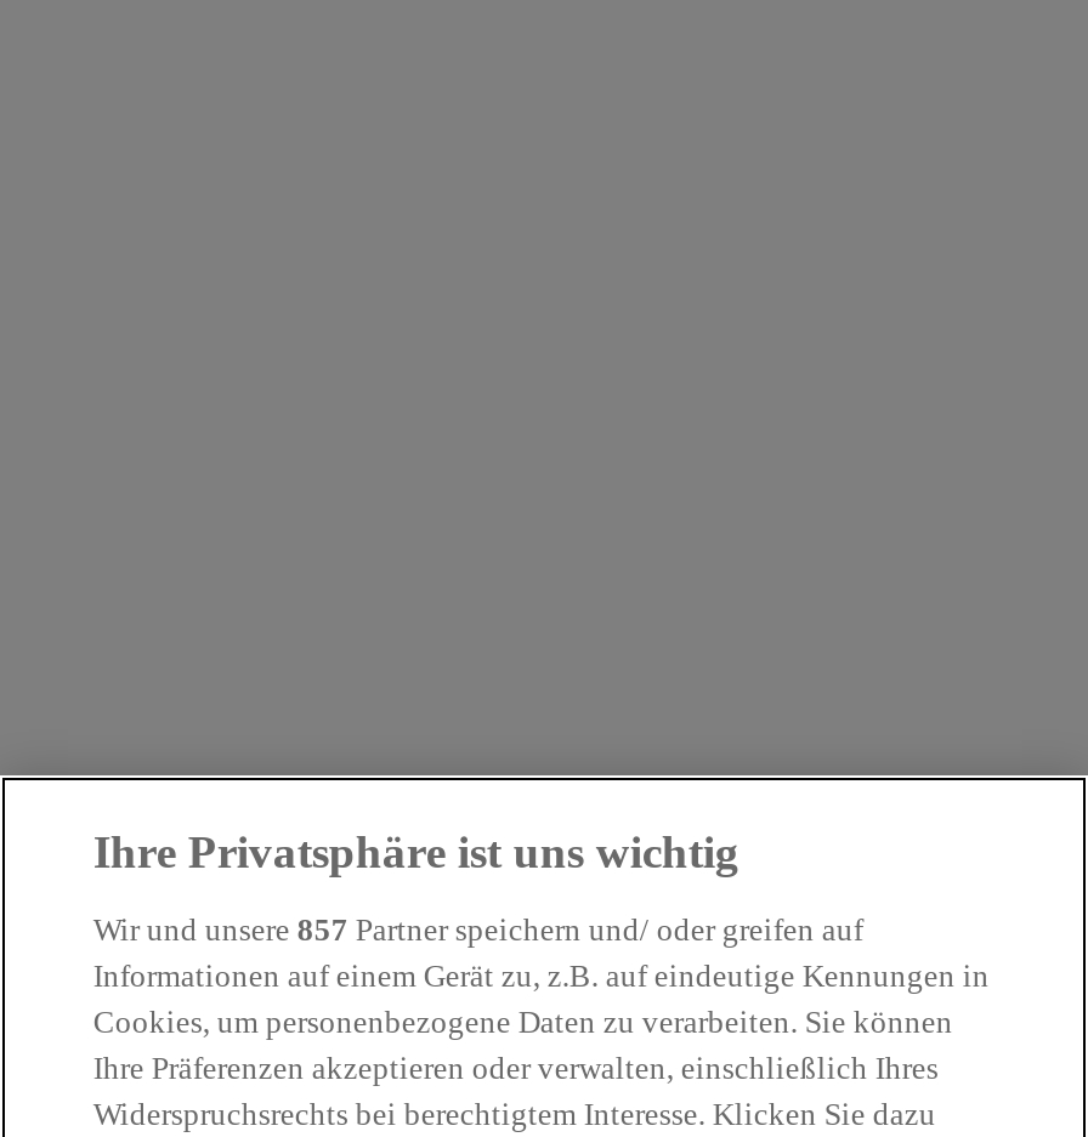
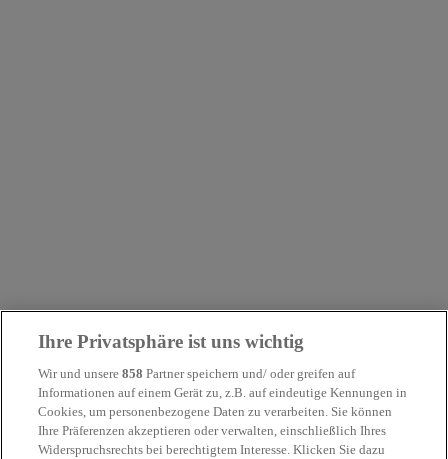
[93,911,863,948] Wir und unsere 857 Partner speichern und/ oder greifen auf -> [38,366,355,381] Wir und unsere 858 Partner speichern und/ oder greifen auf

